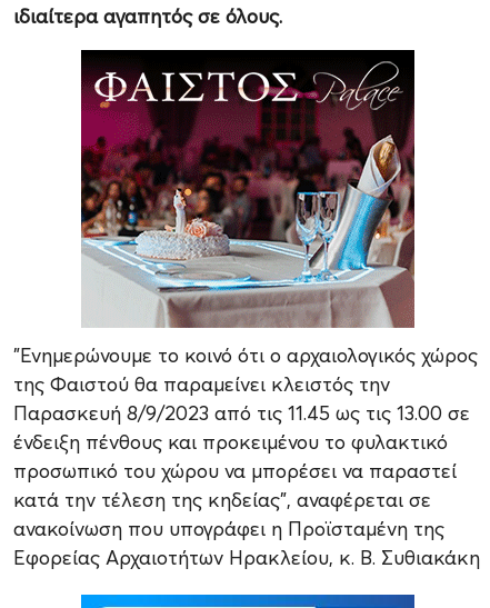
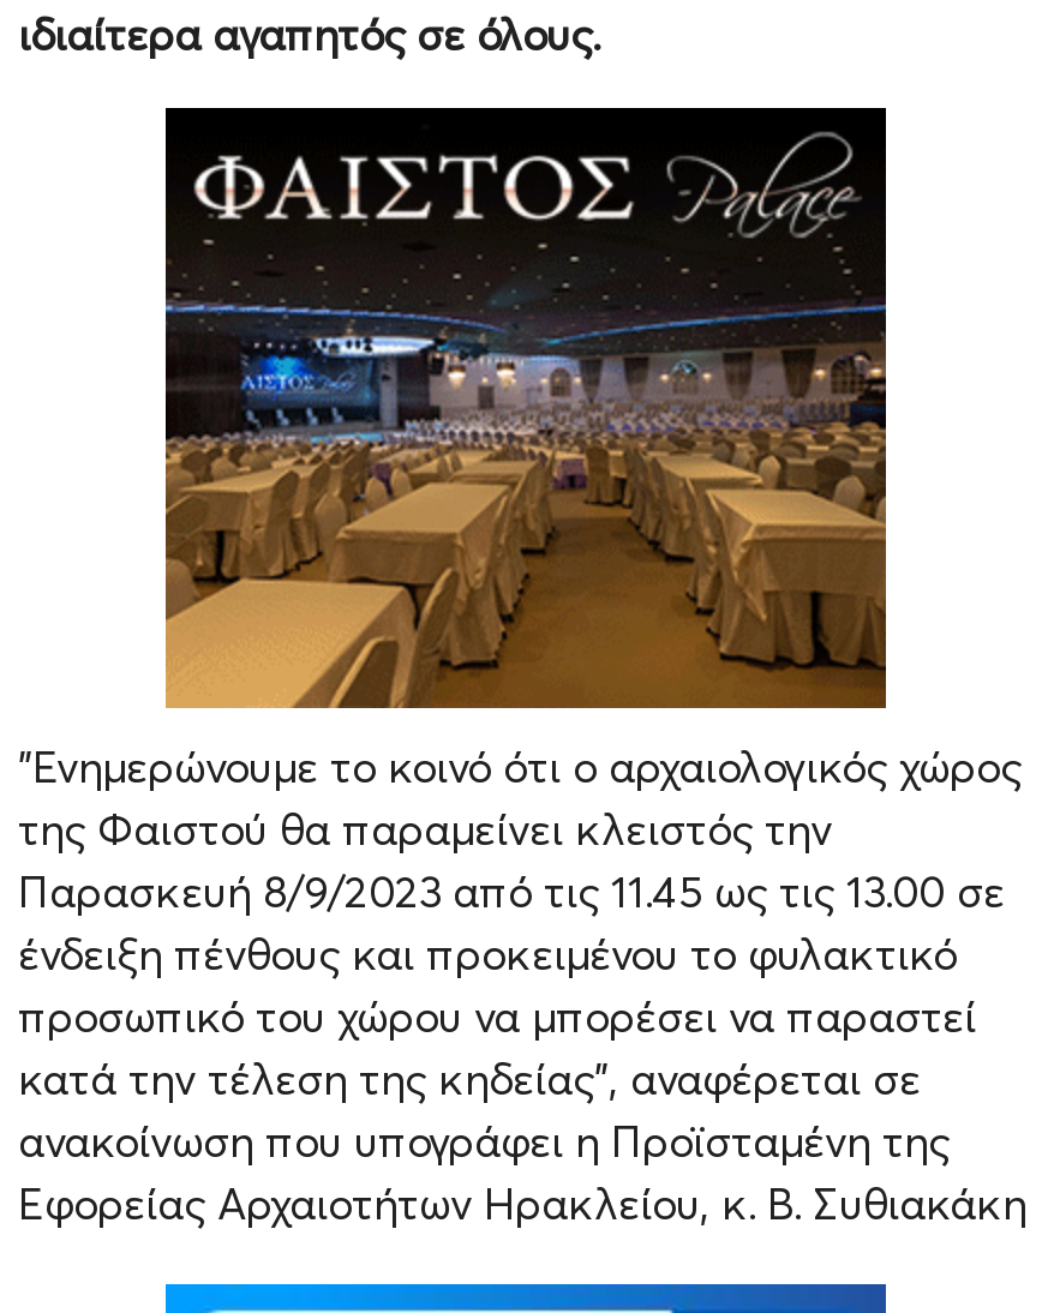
[80,72,414,328] [image] -> [163,158,886,711] [image]

